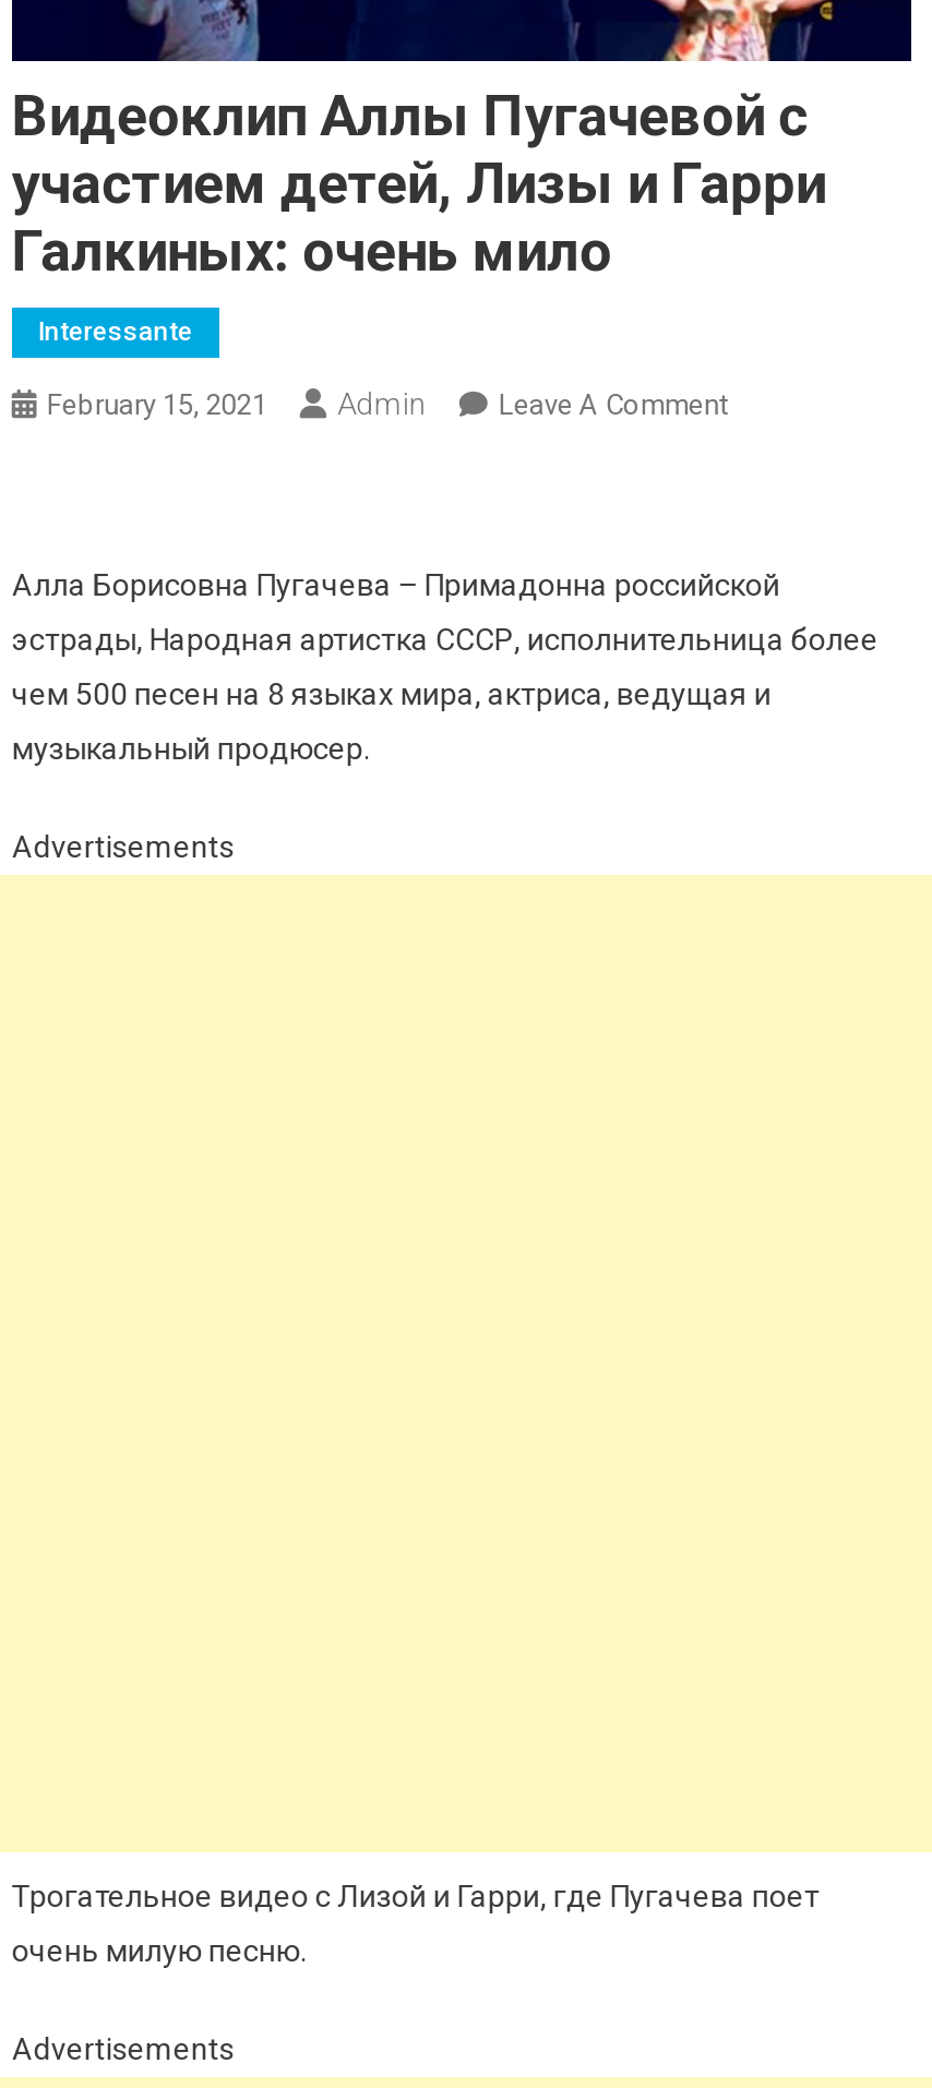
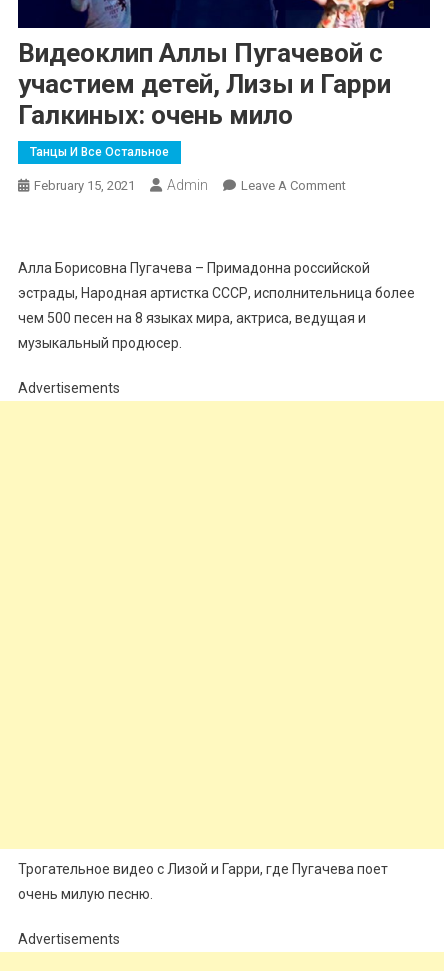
[38,316,193,347] Interessante -> [30,145,169,159] Танцы И Все Остальное

